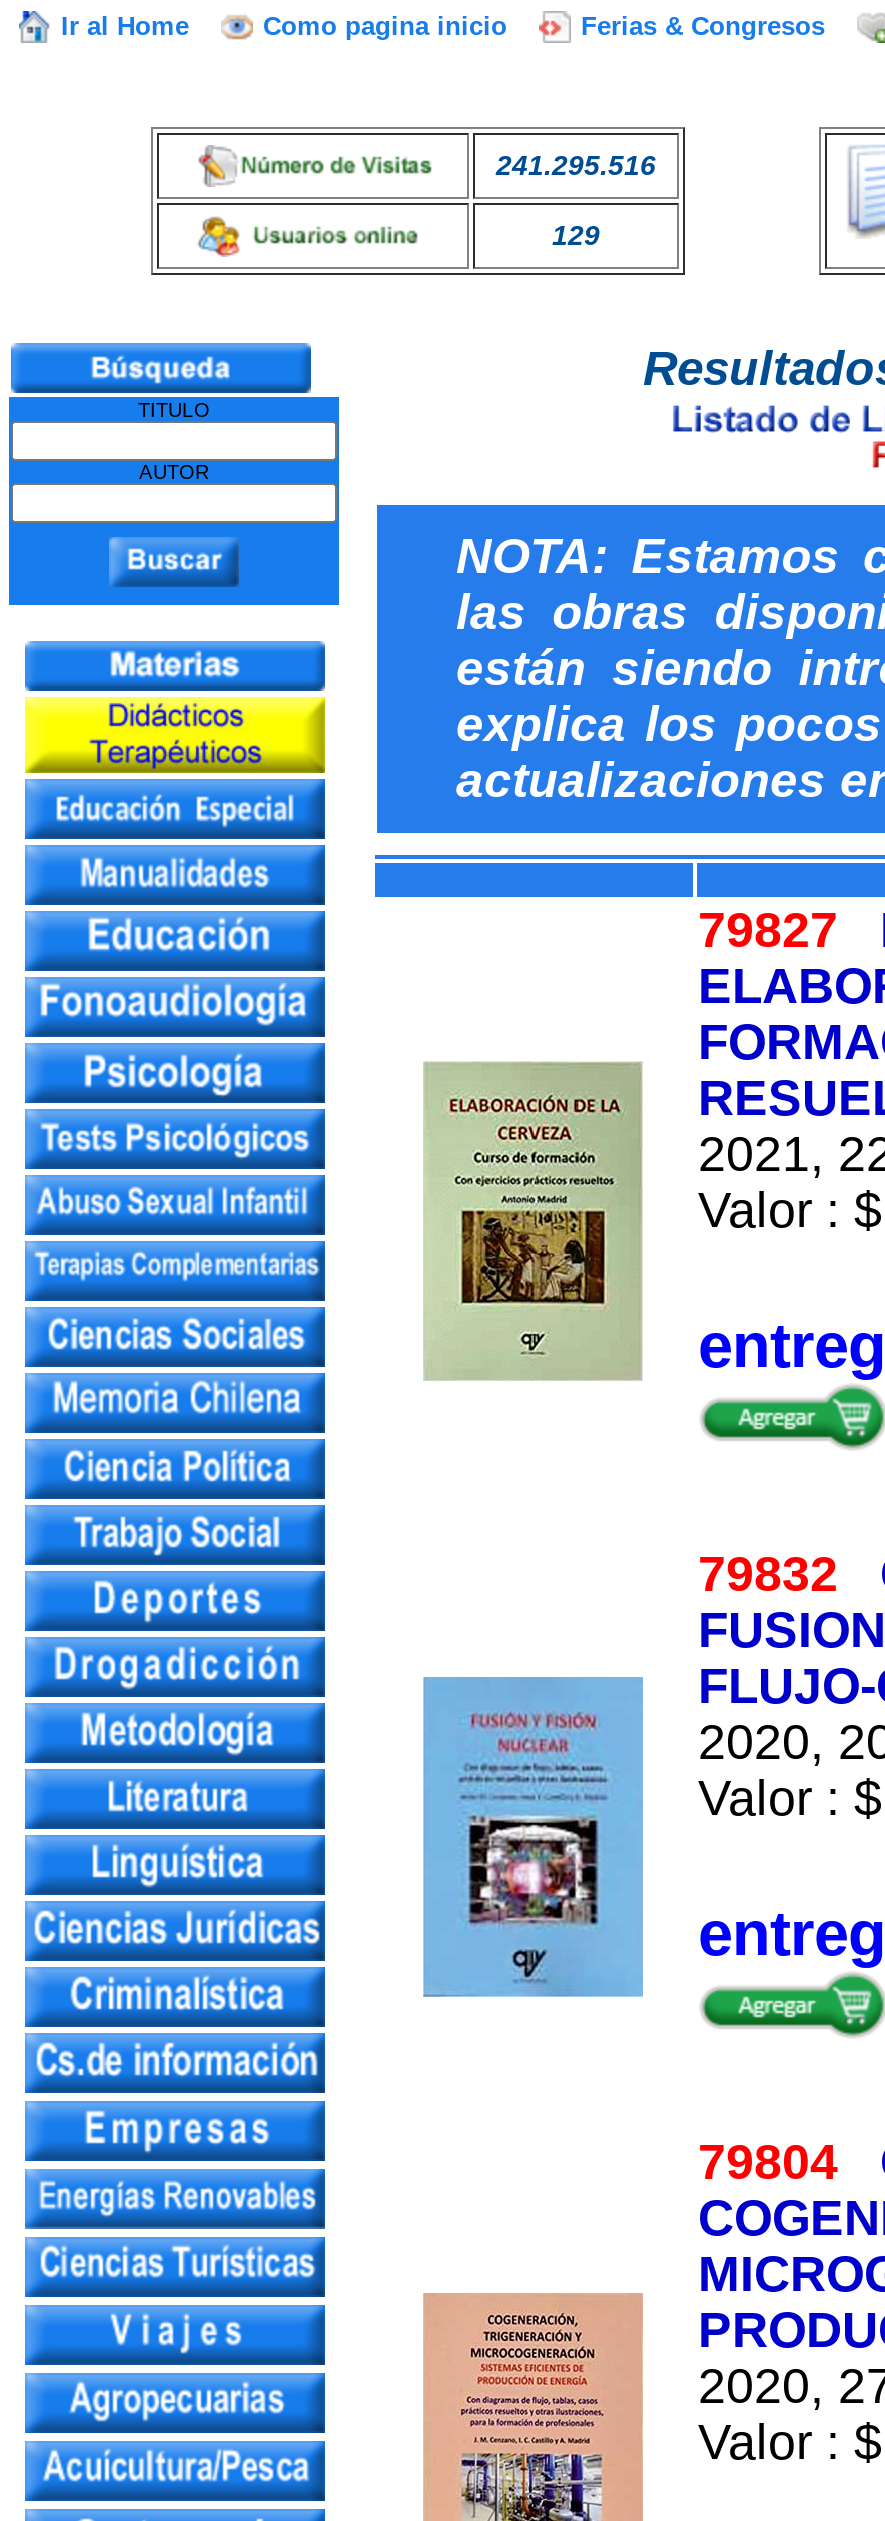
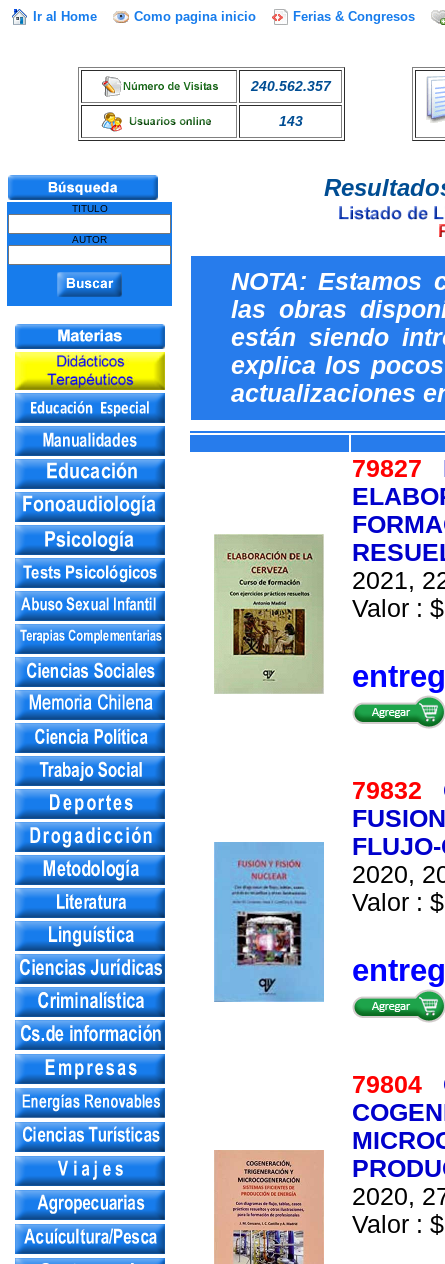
[496,149,656,181] 241.295.516 -> [250,78,330,94] 240.562.357
[552,219,600,251] 129 -> [278,113,302,129] 143

